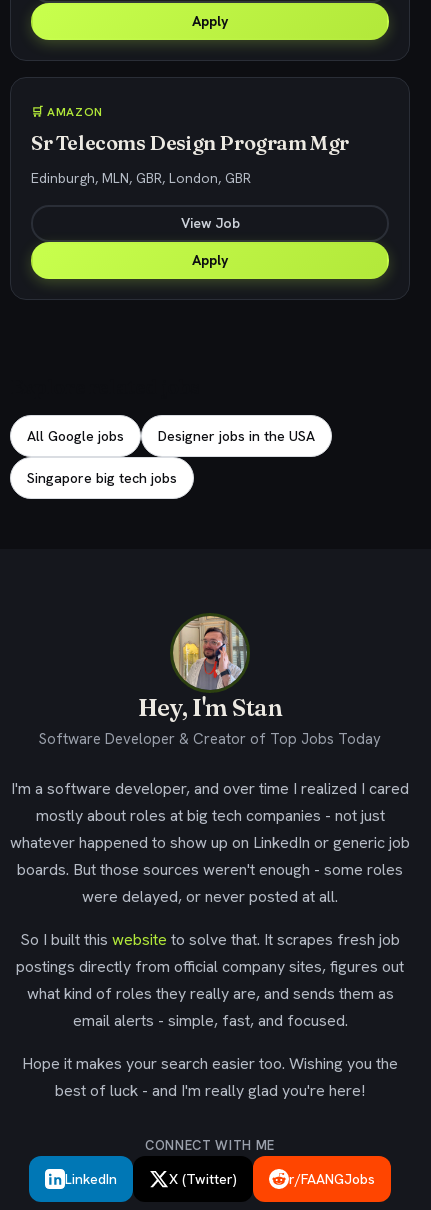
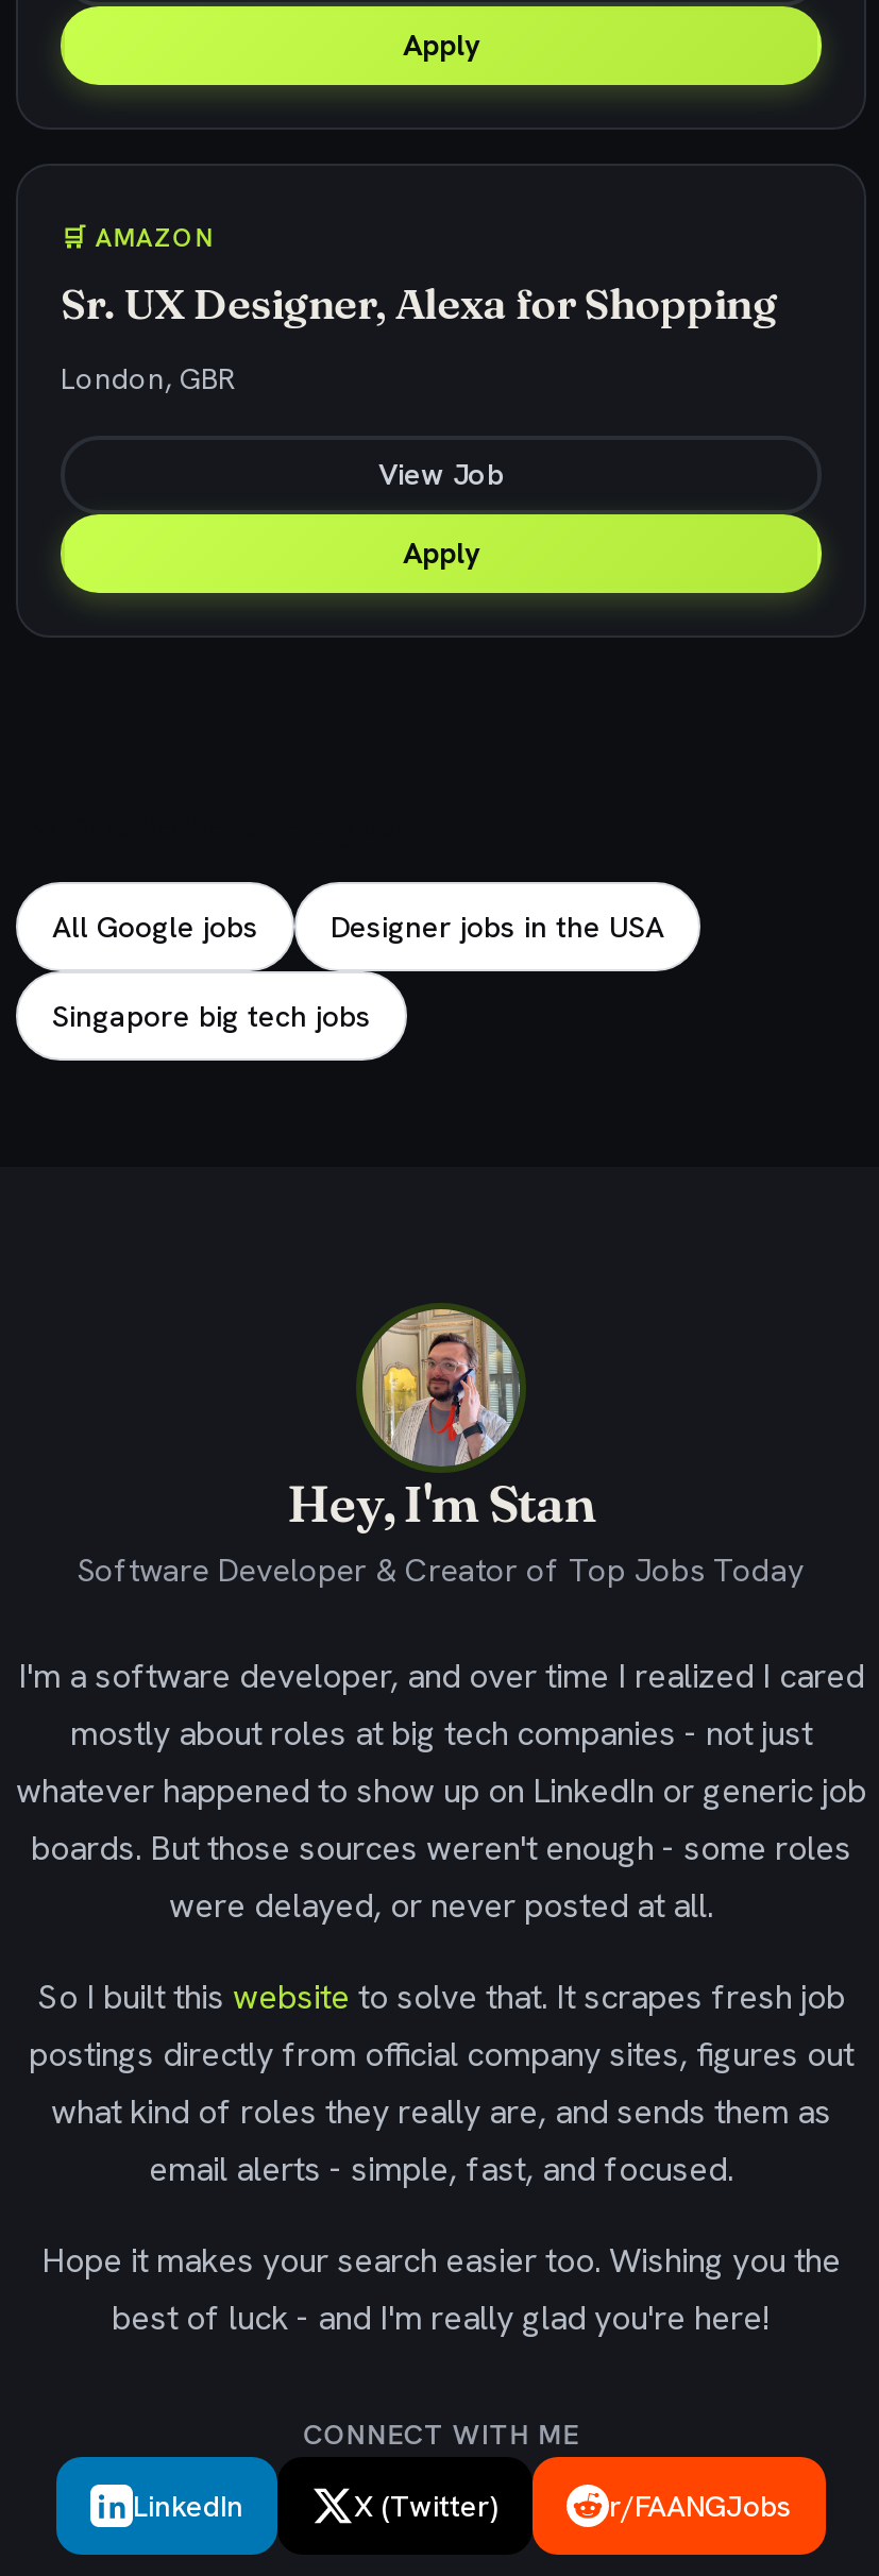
[31,130,349,155] Sr Telecoms Design Program Mgr -> [61,276,777,329] Sr. UX Designer, Alexa for Shopping
[31,169,251,187] Edinburgh, MLN, GBR, London, GBR -> [61,359,235,397] London, GBR

